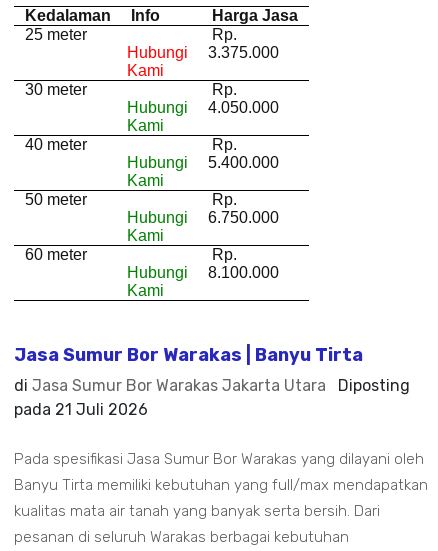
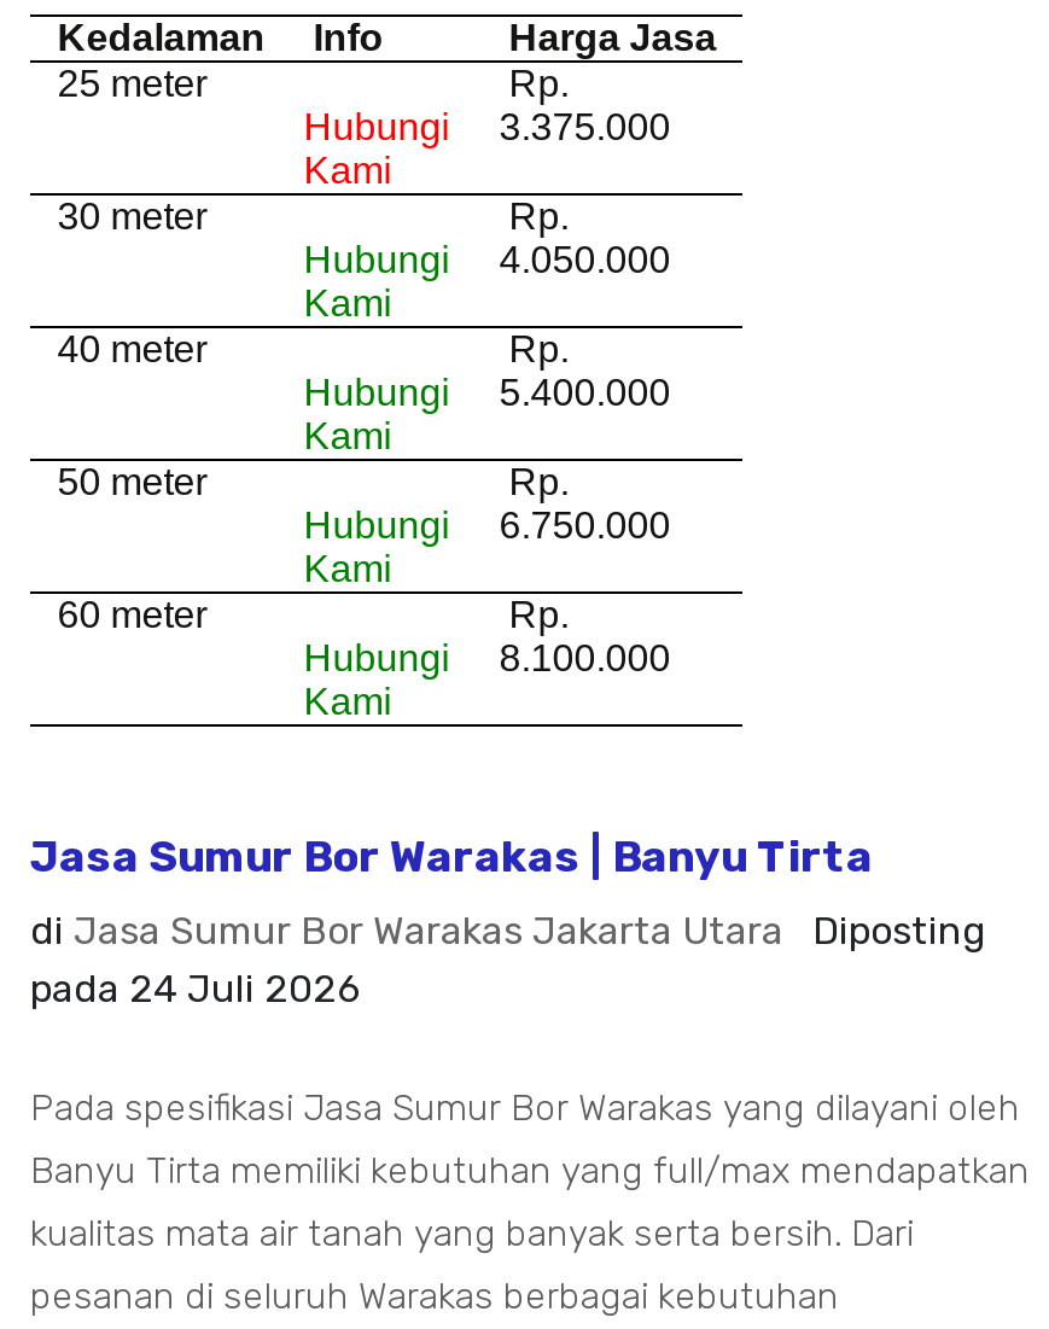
[14,400,148,419] pada 21 Juli 2026 -> [30,966,361,1012] pada 24 Juli 2026

